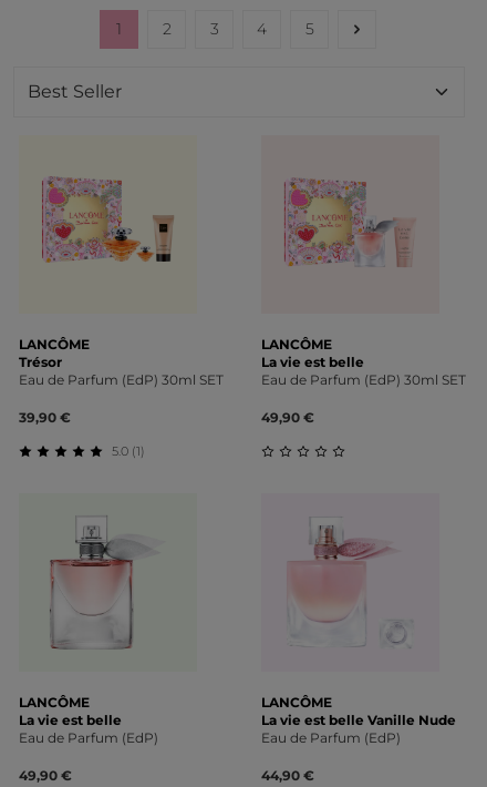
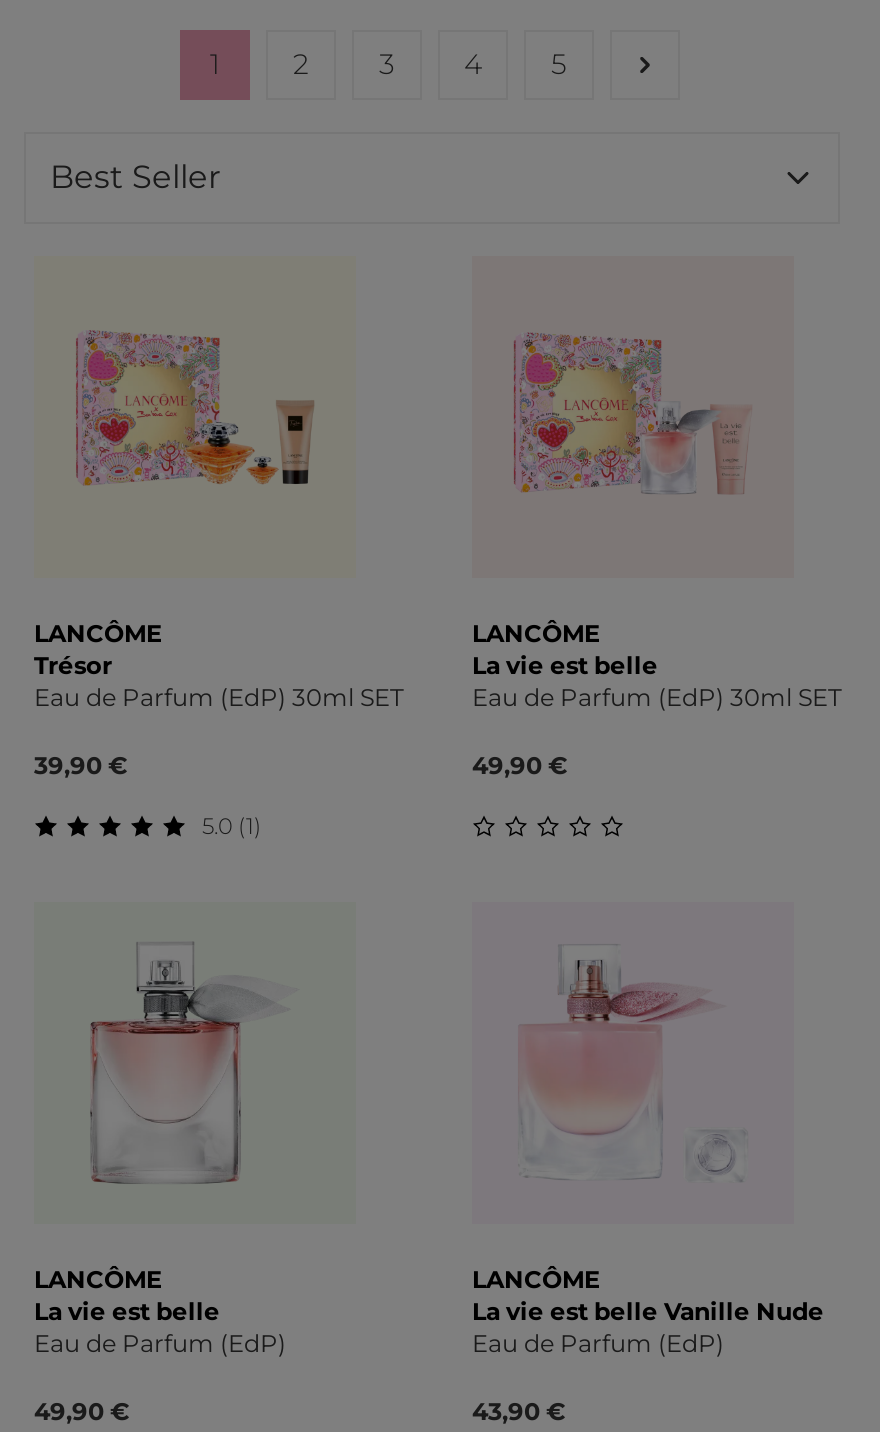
[261,767,314,784] 44,90 € -> [472,1396,566,1426] 43,90 €

